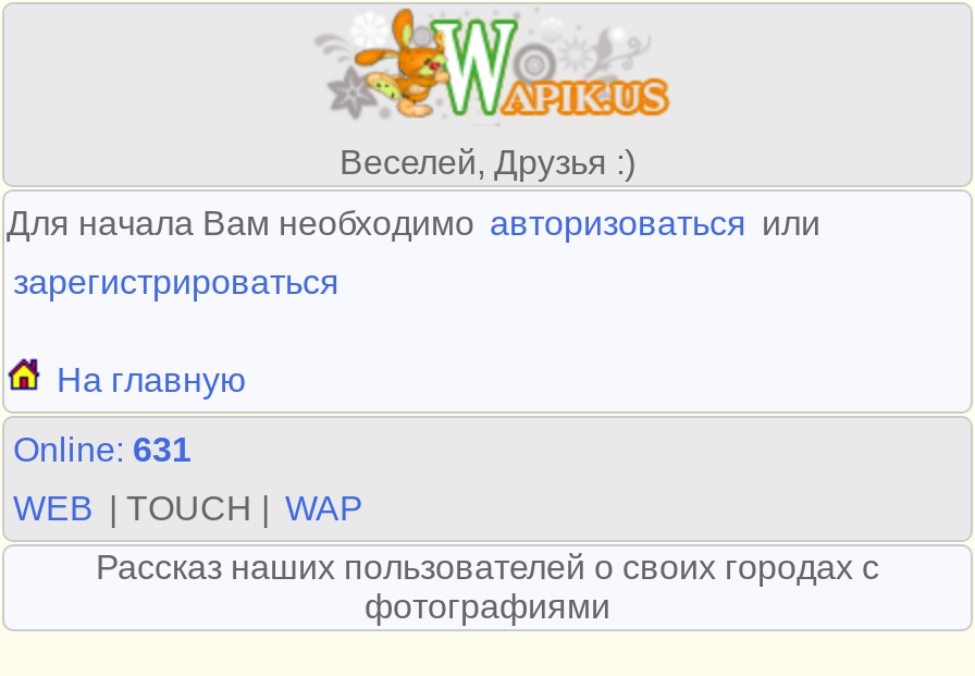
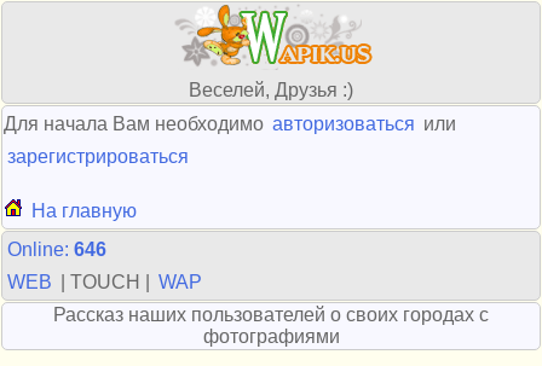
[13,431,192,468] Online: 631 -> [7,239,106,260] Online: 646

